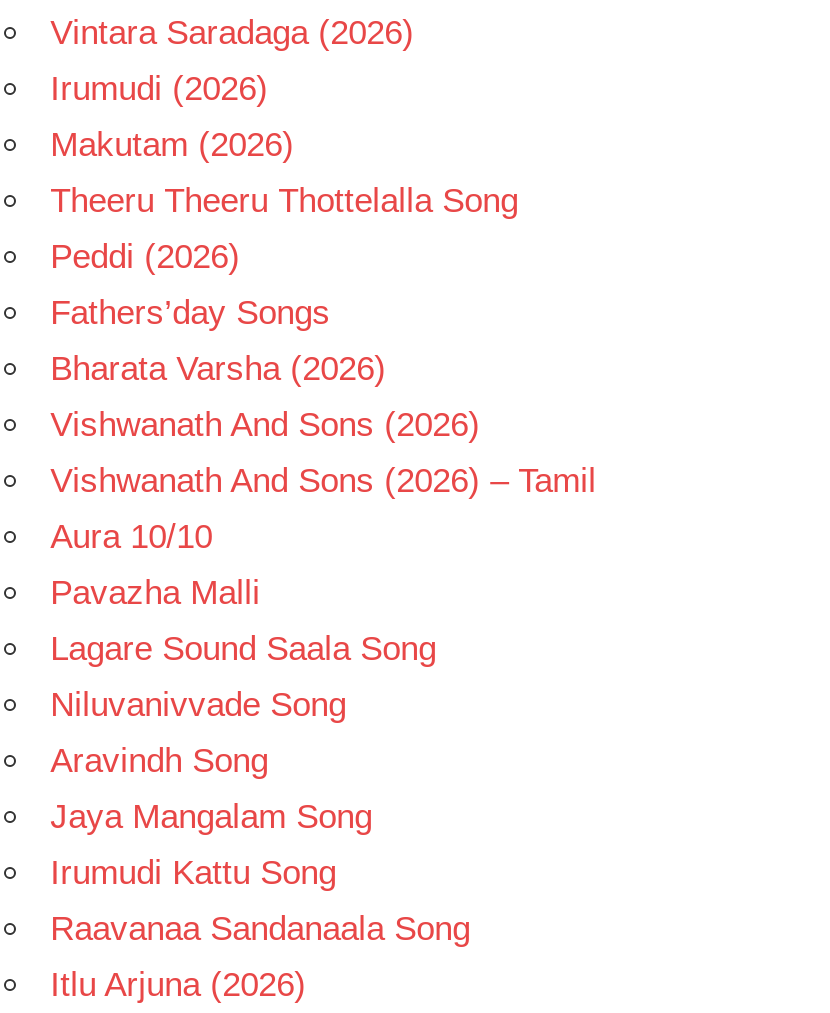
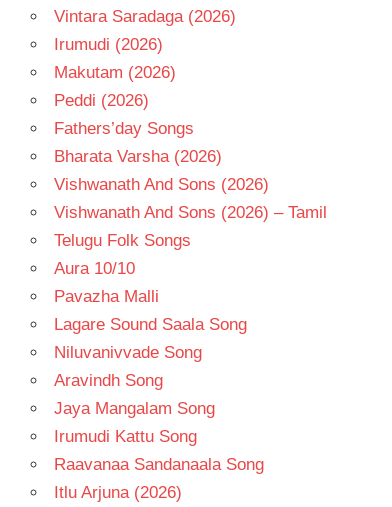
[50,182,518,220] Theeru Theeru Thottelalla Song -> none
moved [50,238,596,500] -> [54,91,327,222]: Peddi (2026) | Fathers’day Songs | Bharata Varsha (2026) | Vishwanath And Sons (2026) | Vishwanath And Sons (2026) – Tamil
none -> [54,231,191,250] Telugu Folk Songs

